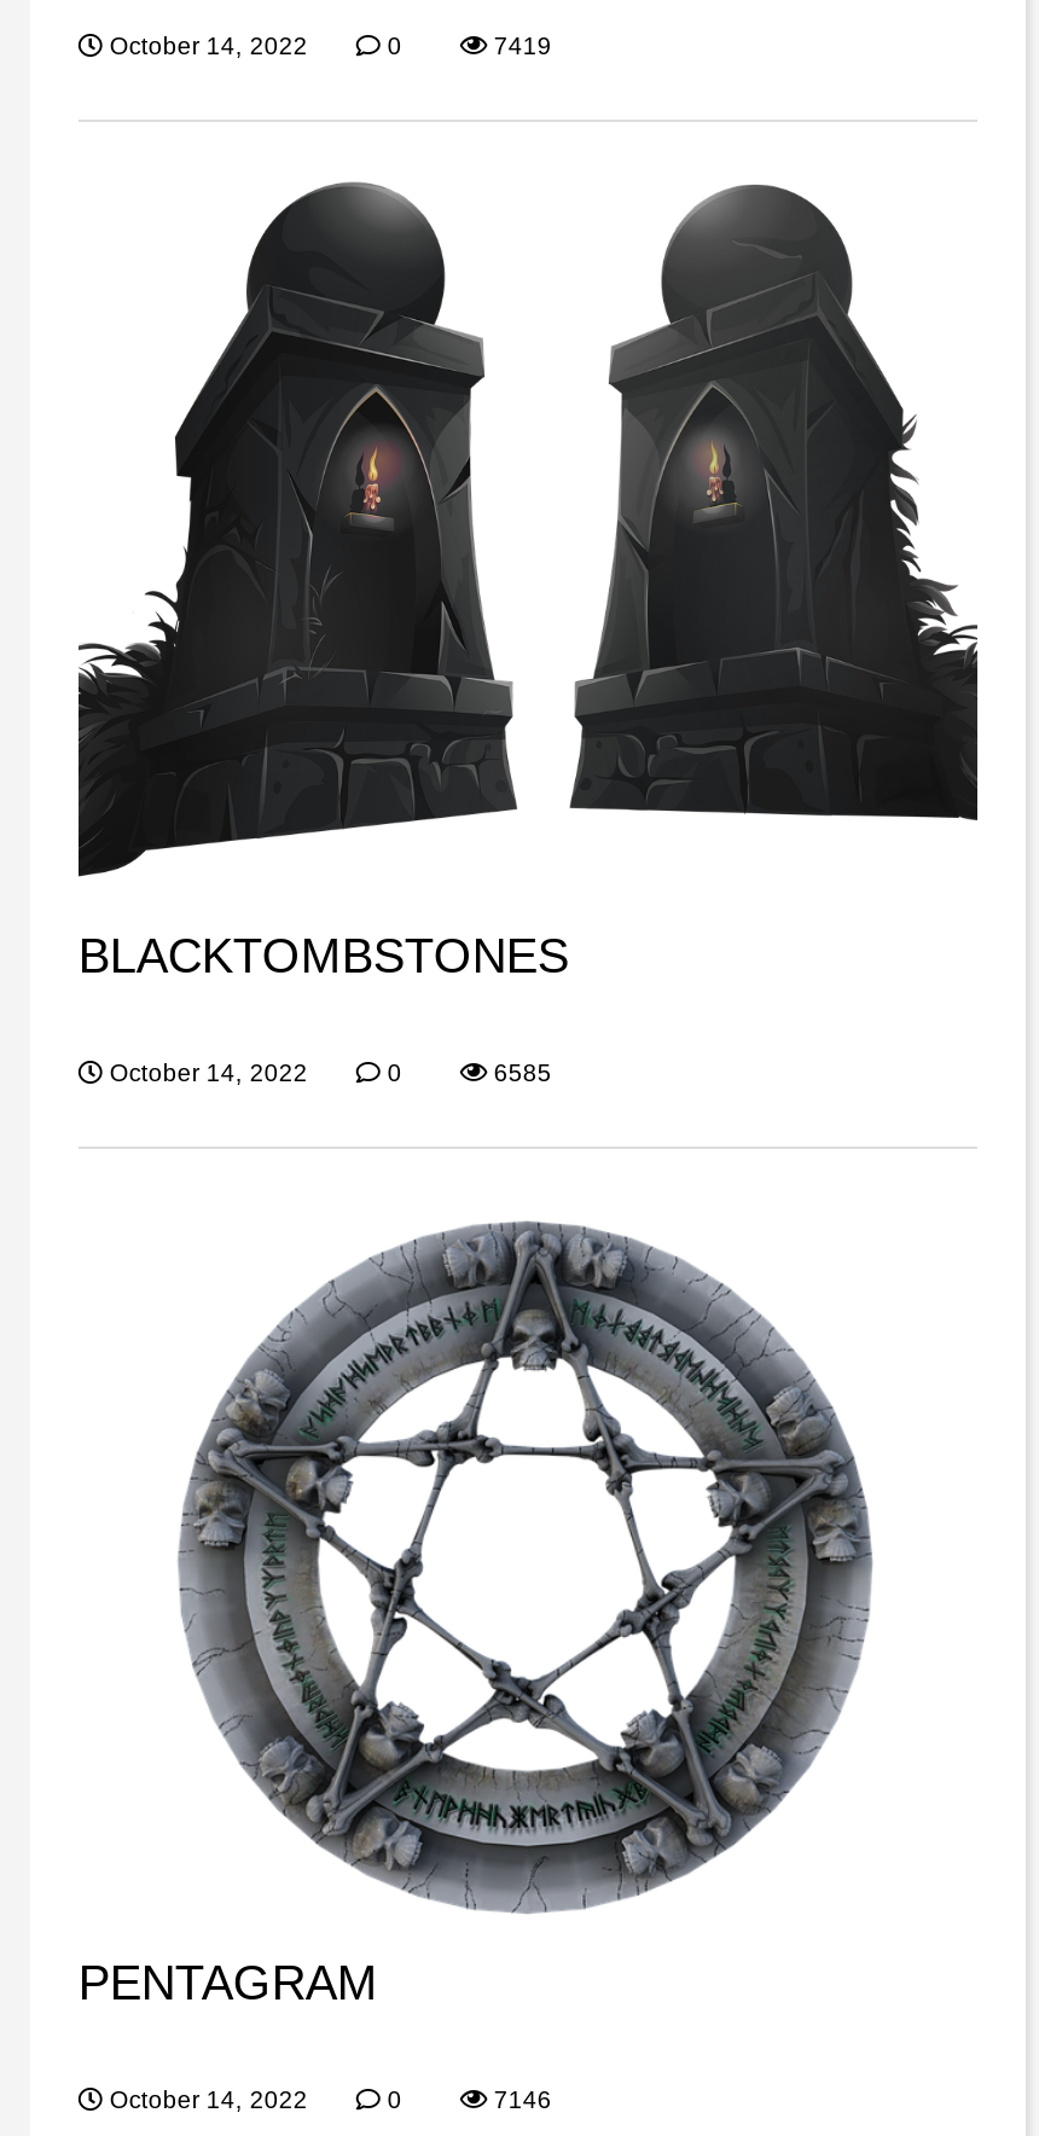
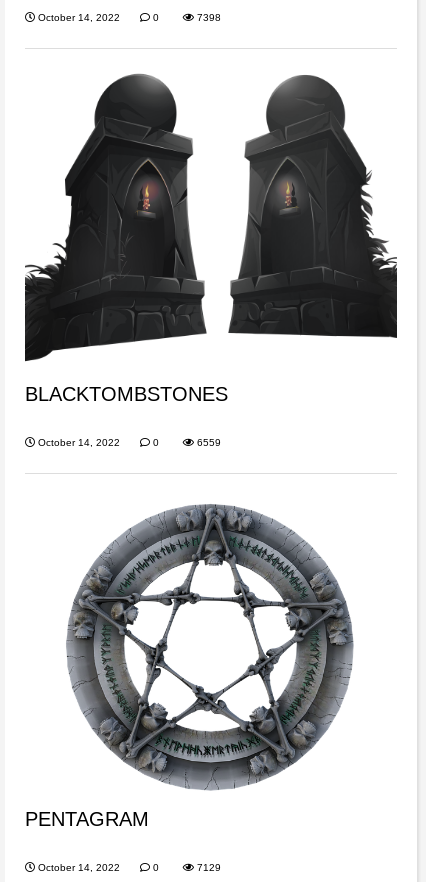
[494,33,552,60] 7419 -> [197,12,221,23] 7398
[494,1060,552,1087] 6585 -> [197,437,221,448] 6559
[494,2087,552,2114] 7146 -> [197,862,221,873] 7129

